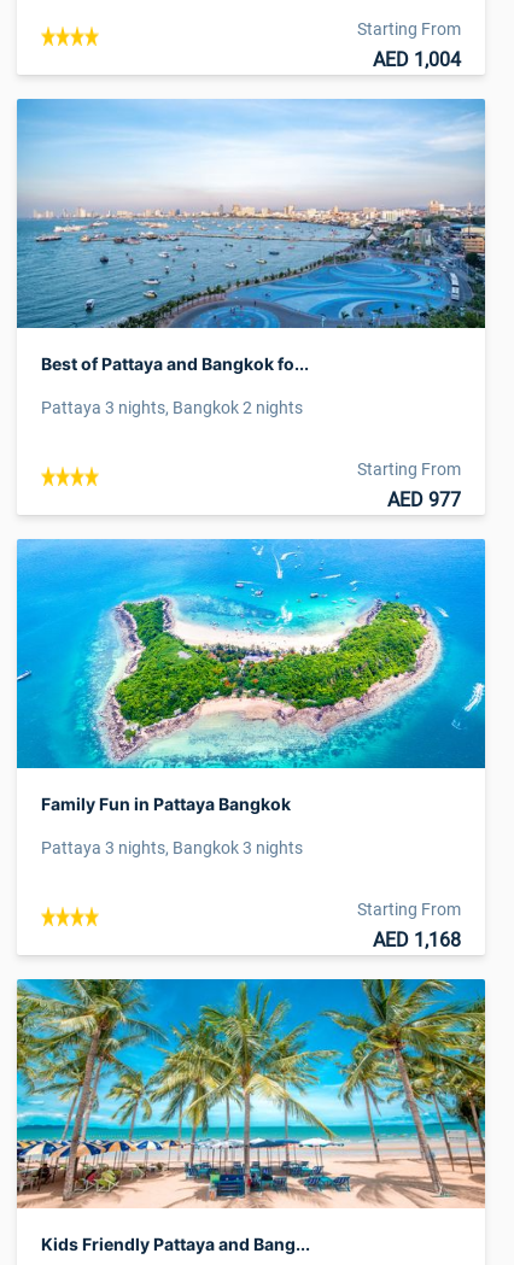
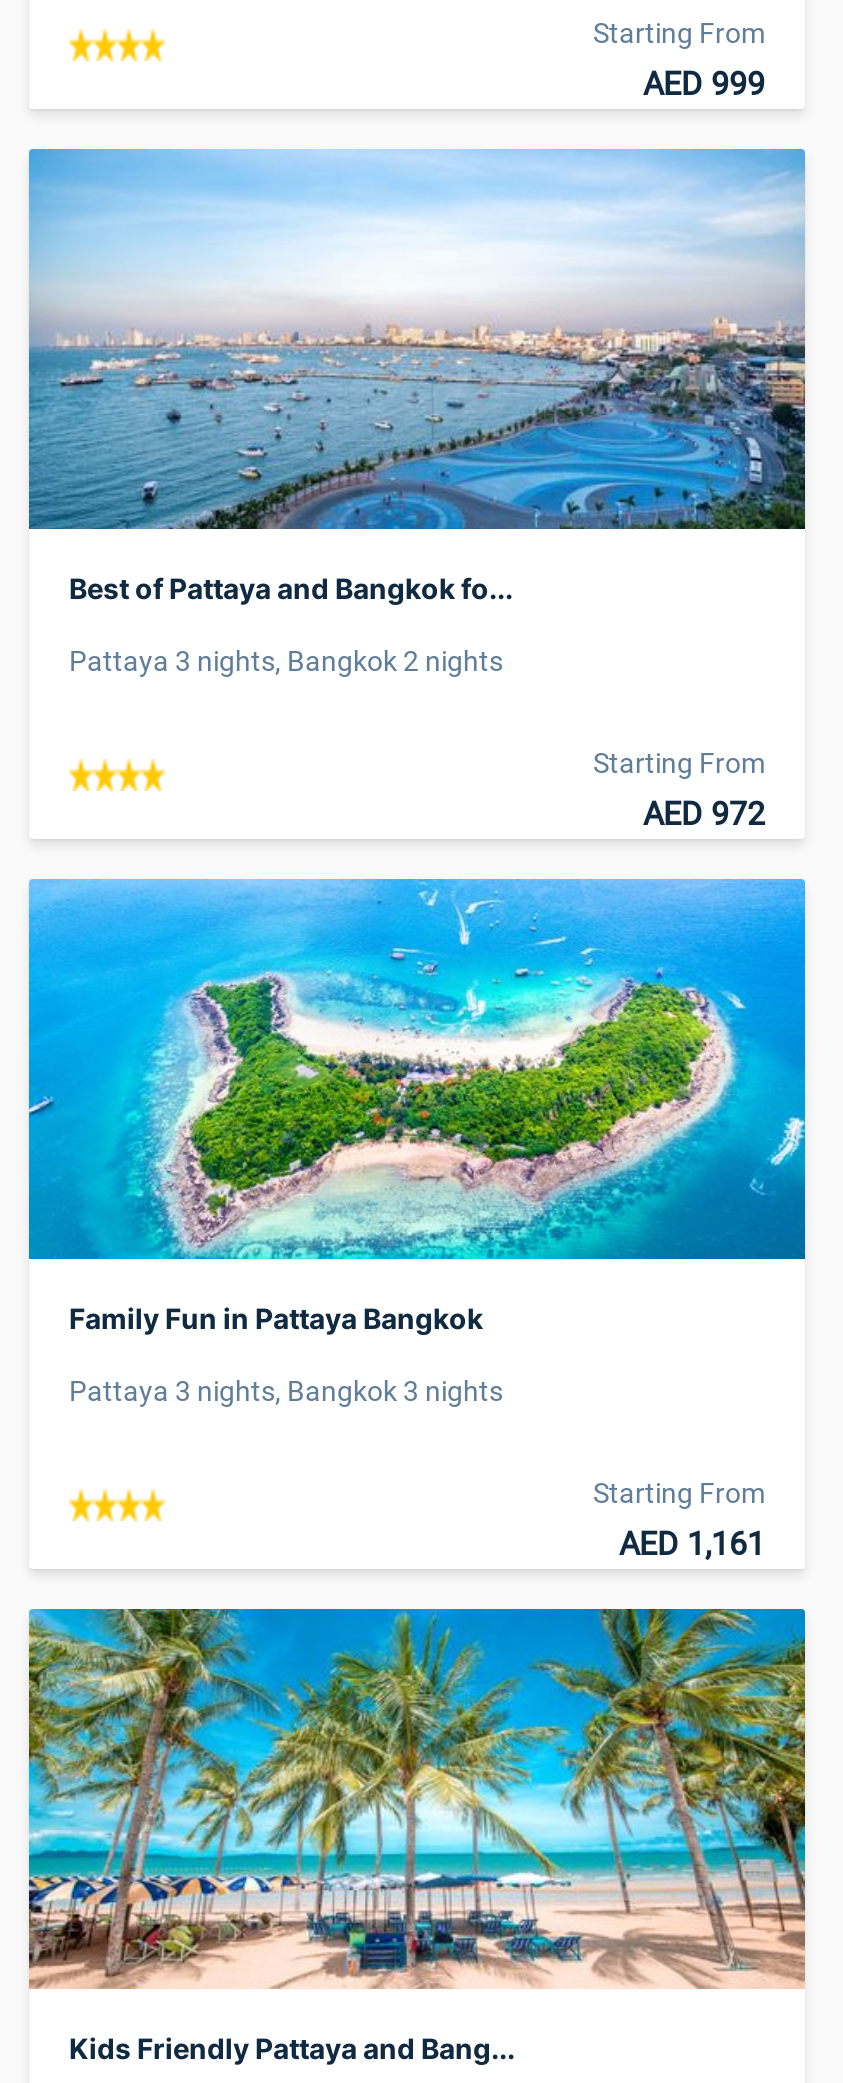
[373,46,461,71] AED 1,004 -> [643,61,765,103] AED 999
[387,486,461,512] AED 977 -> [643,791,765,833] AED 972
[373,926,461,952] AED 1,168 -> [619,1521,765,1563] AED 1,161

